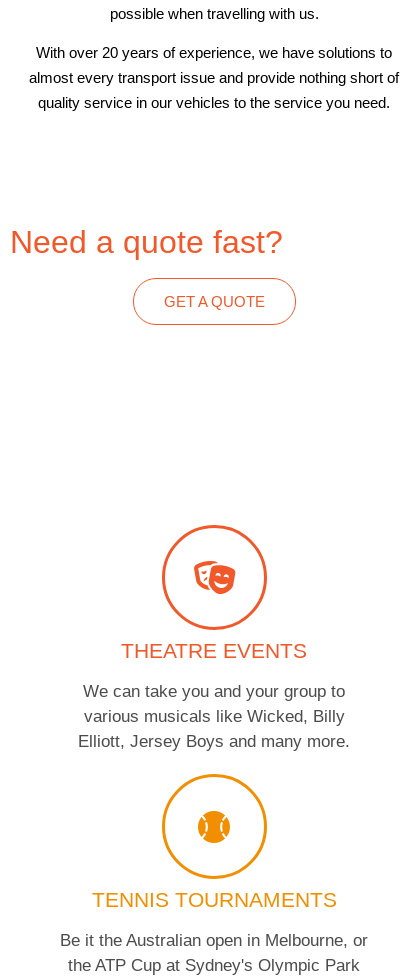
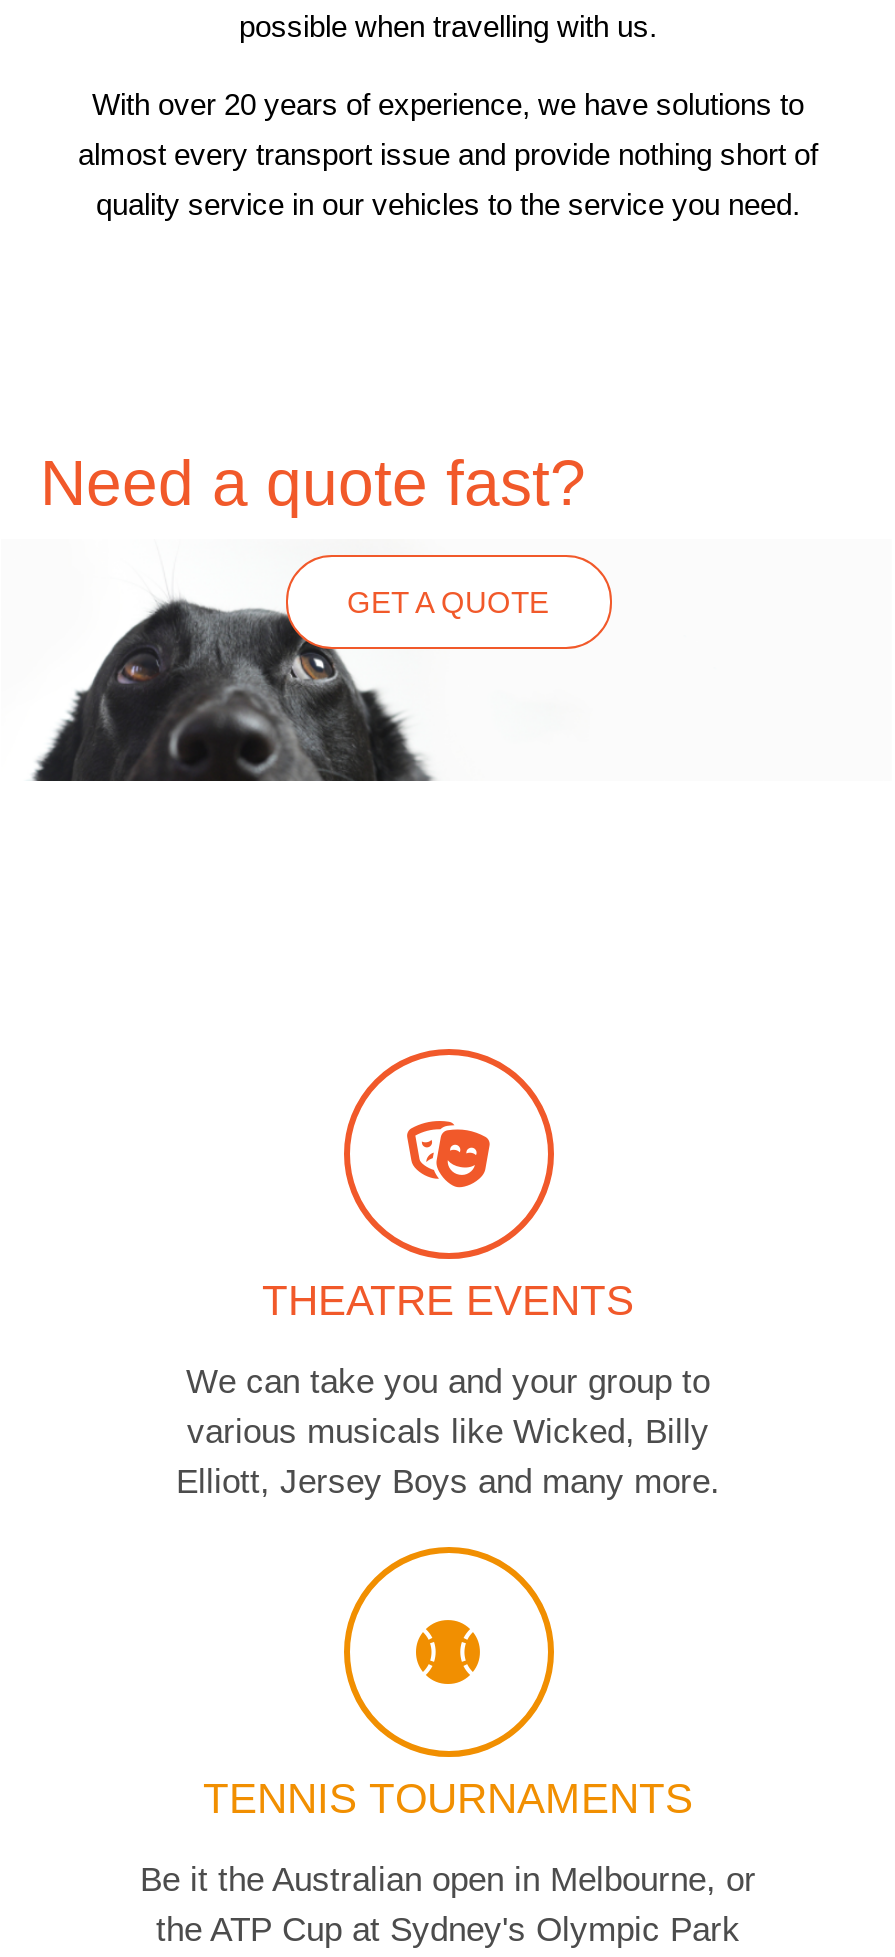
none -> [32,597,434,783] [image]

